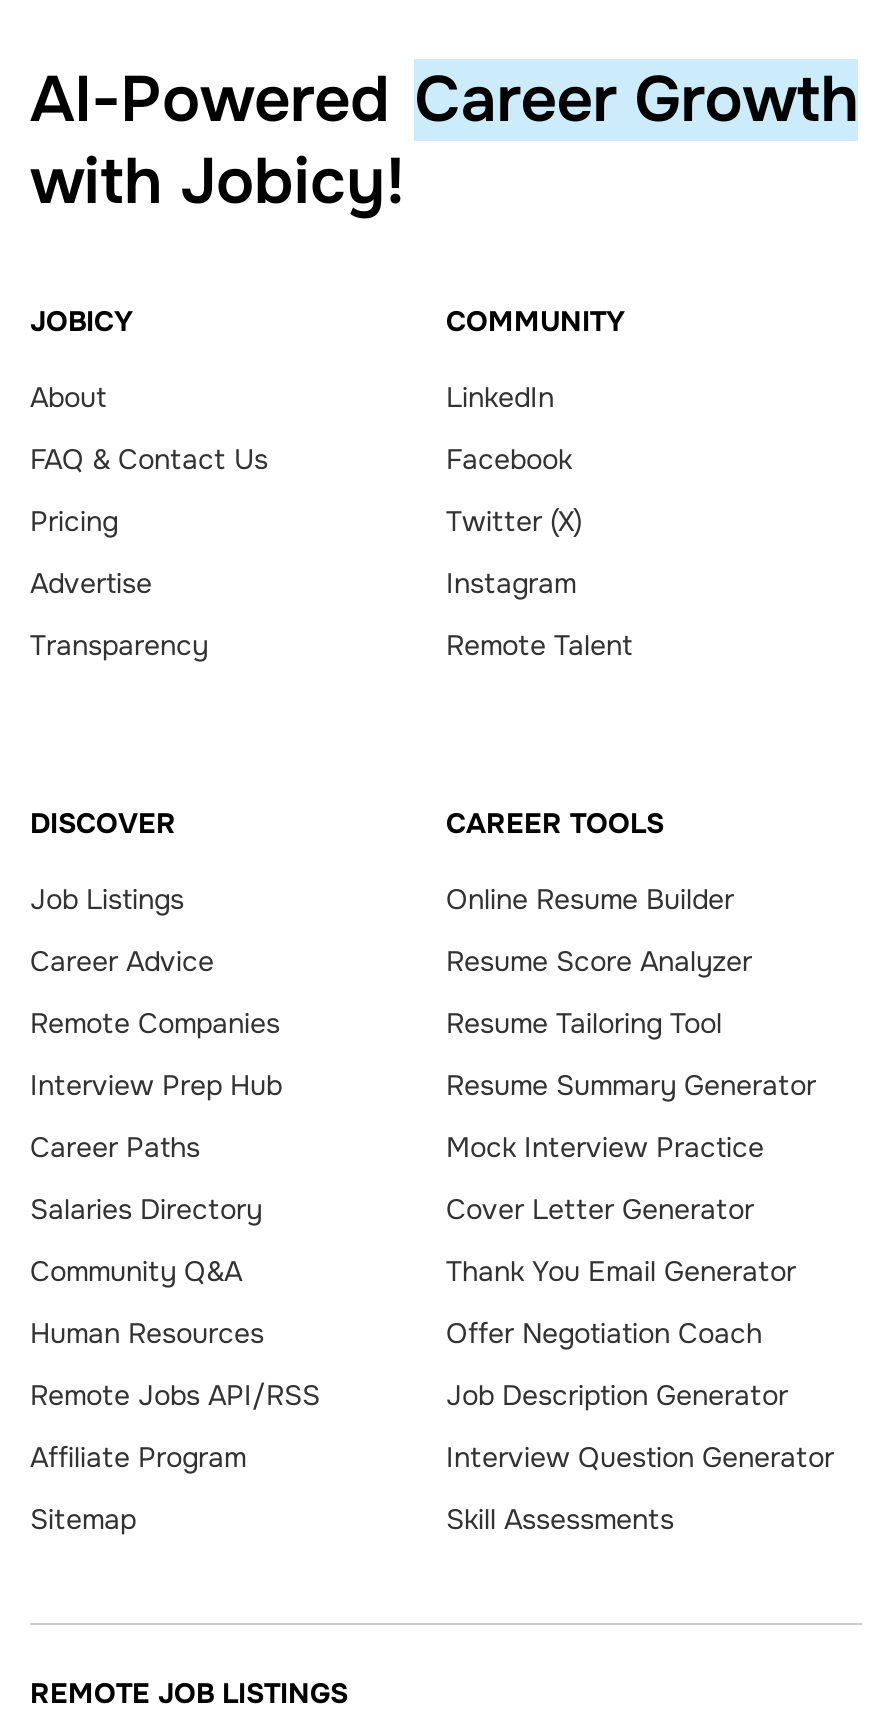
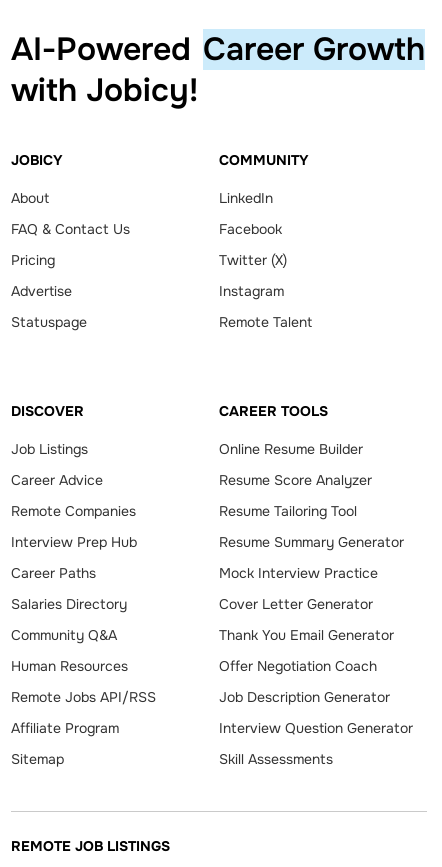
[30,627,208,663] Transparency -> [11,313,87,331] Statuspage

